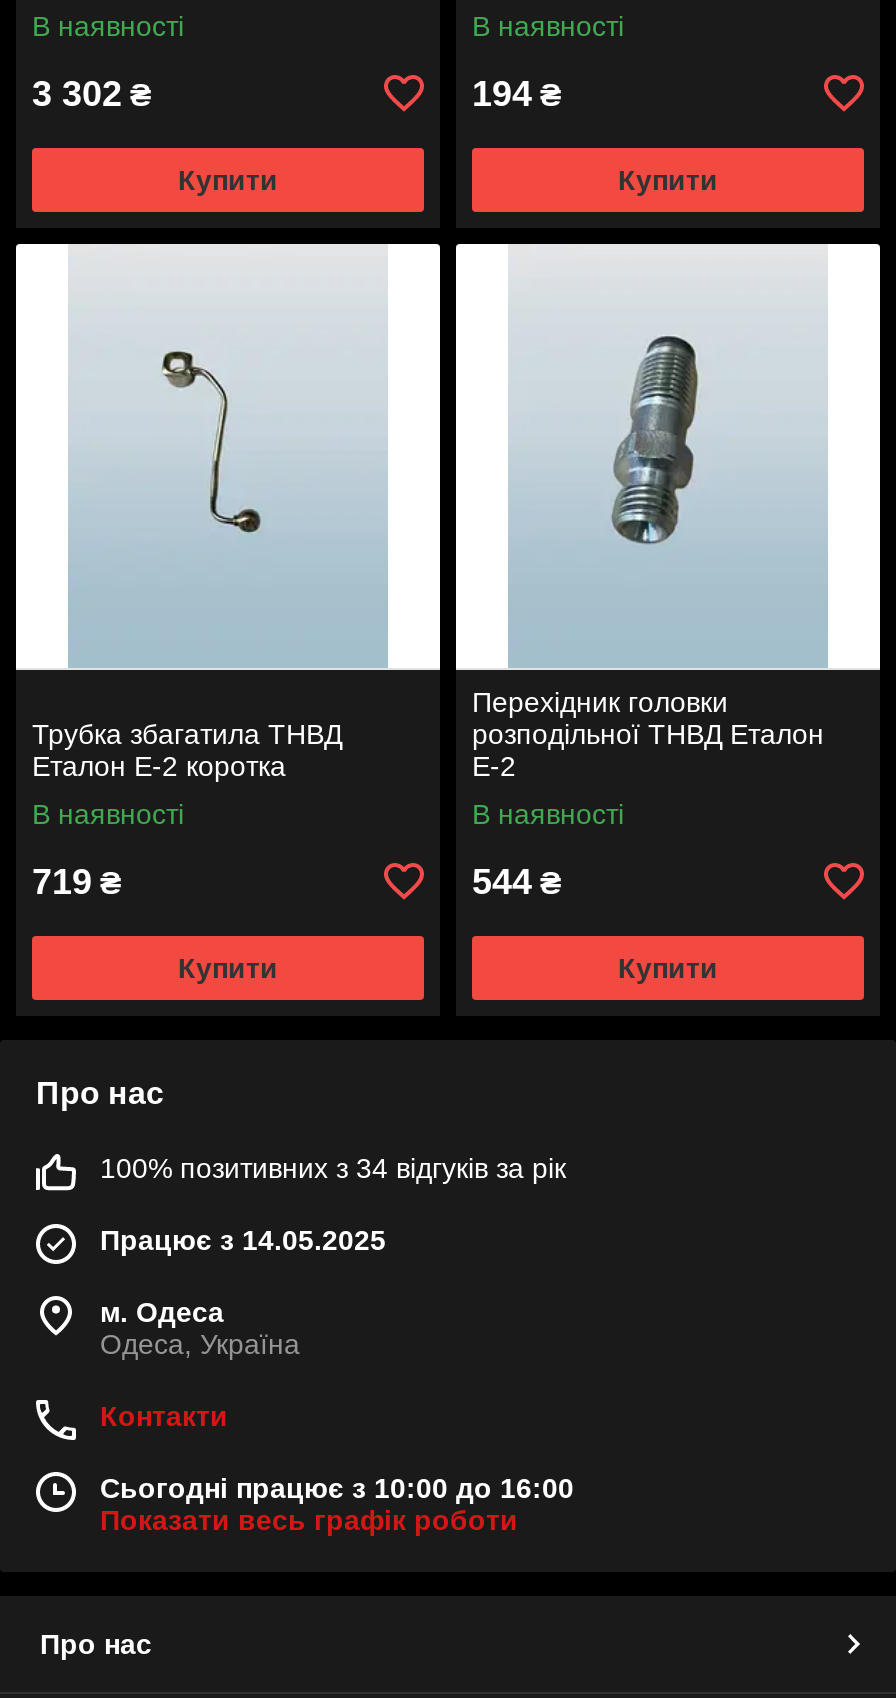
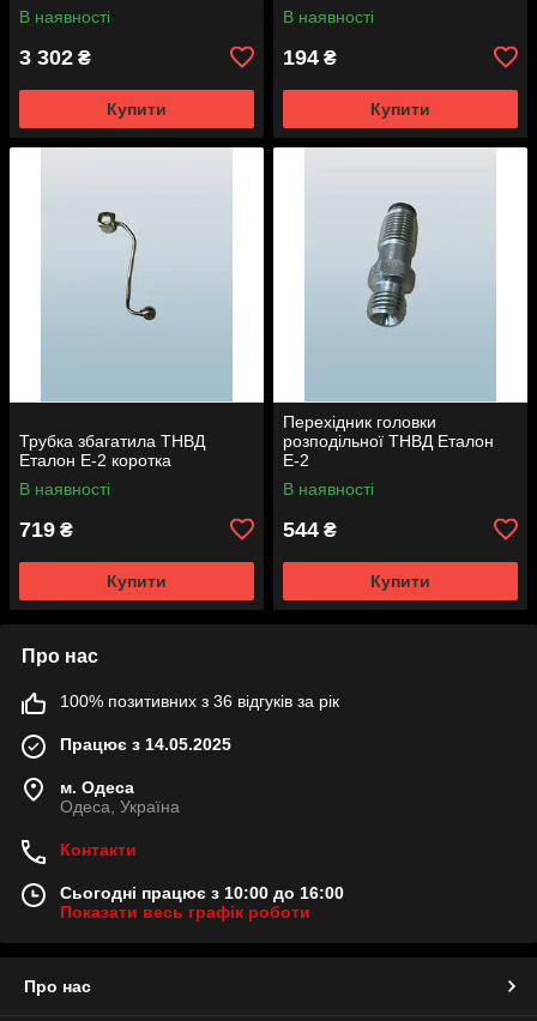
[100,1152,566,1184] 100% позитивних з 34 відгуків за рік -> [60,691,339,710] 100% позитивних з 36 відгуків за рік

